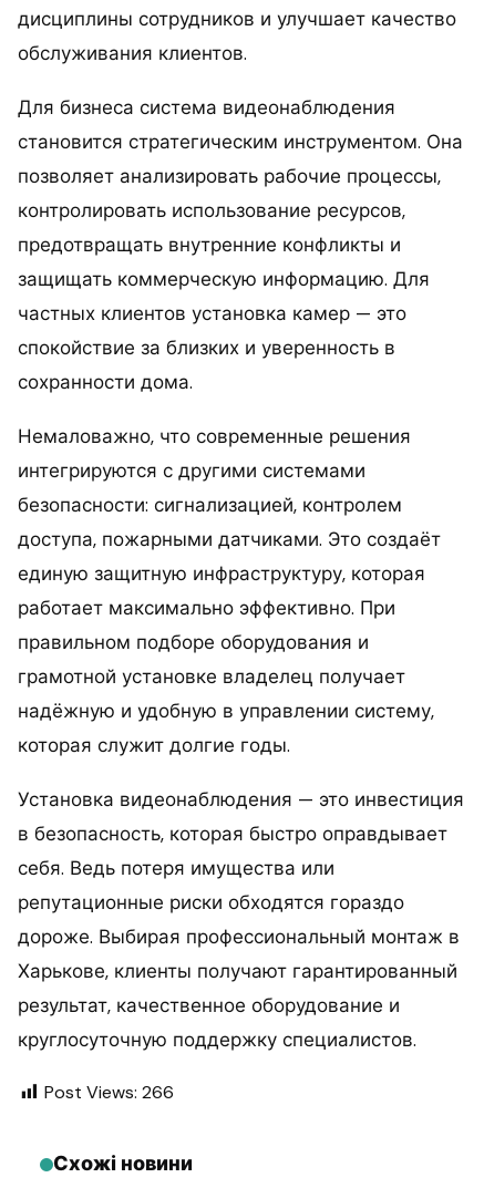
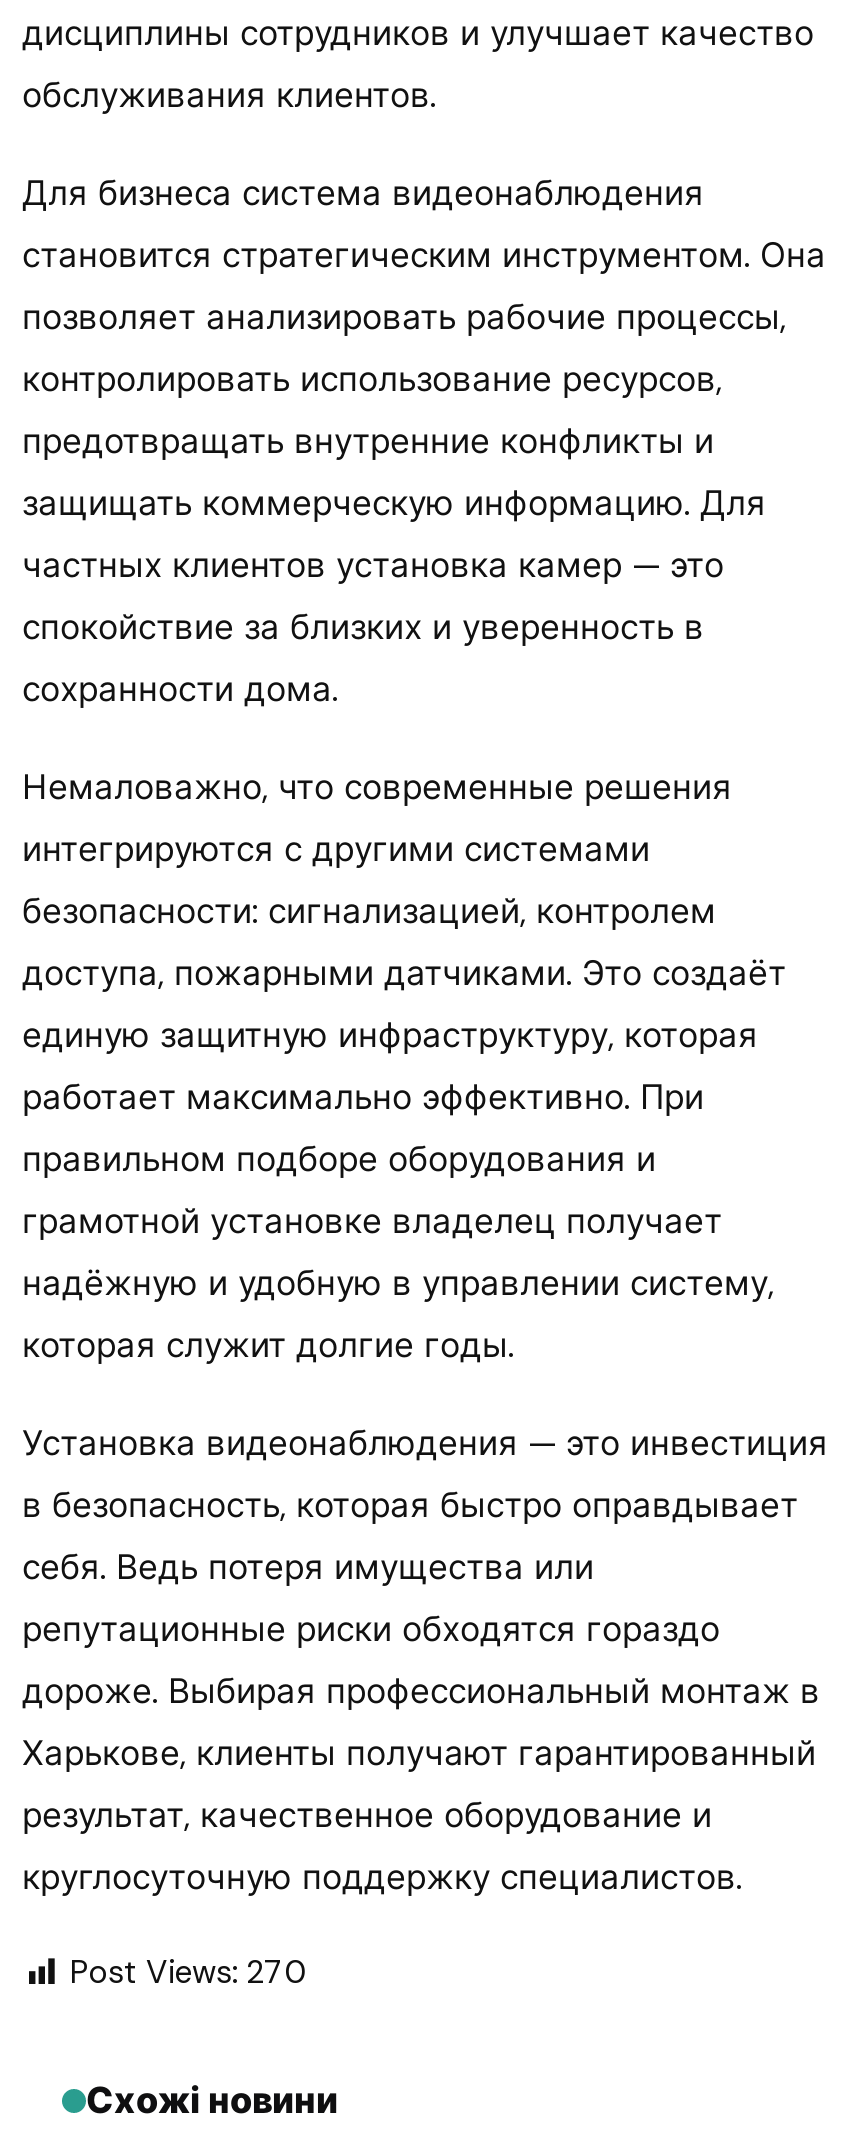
[44,1081,174,1104] Post Views: 266 -> [70,1950,306,1992] Post Views: 270

